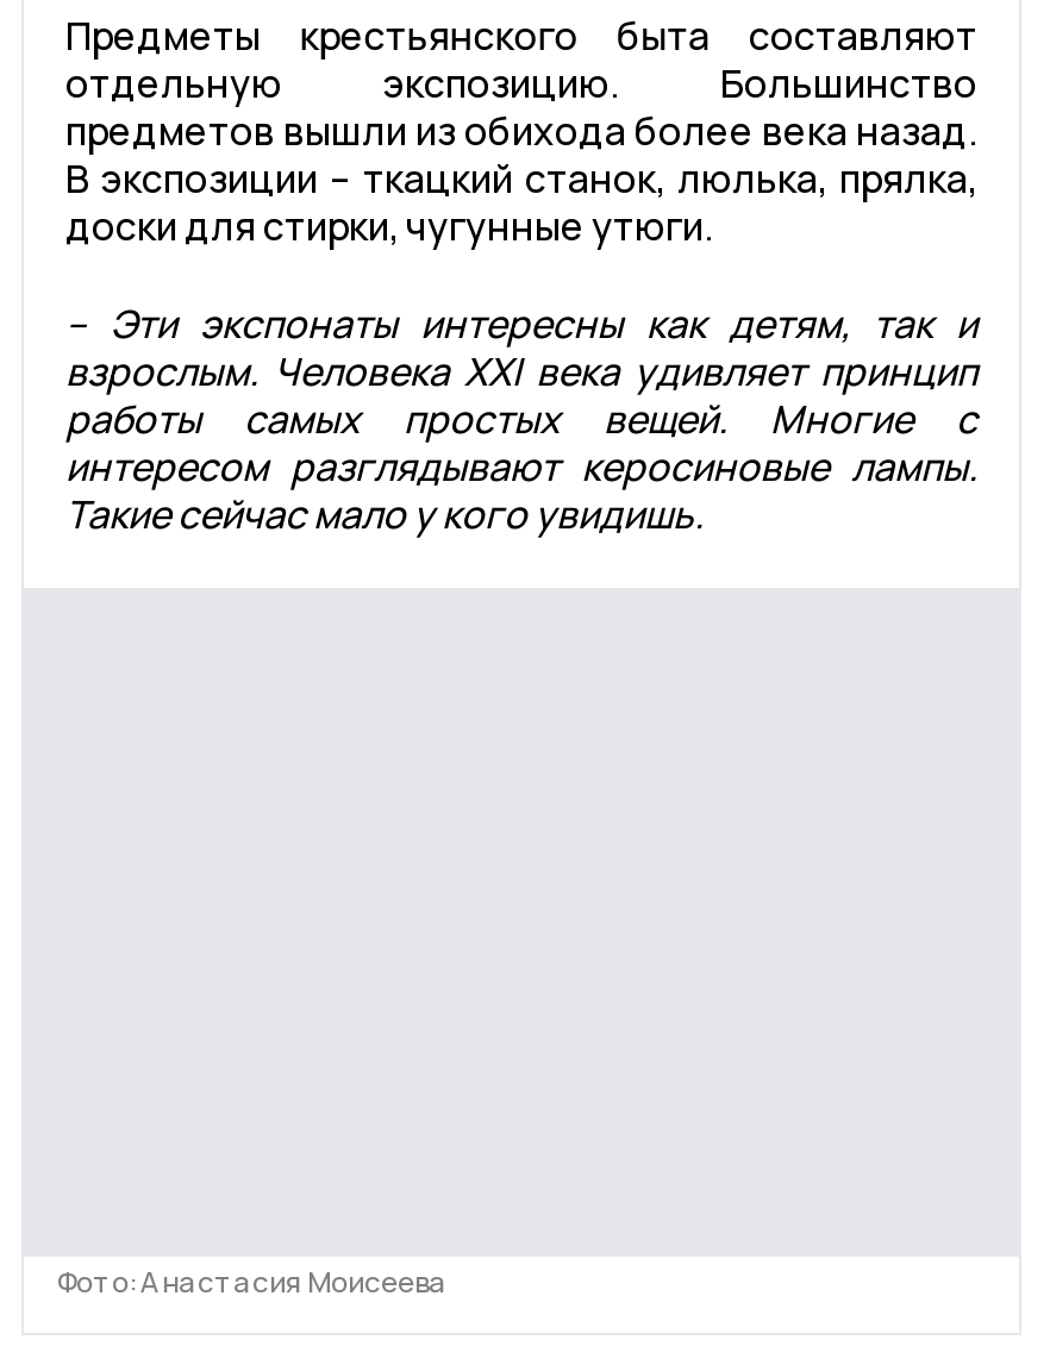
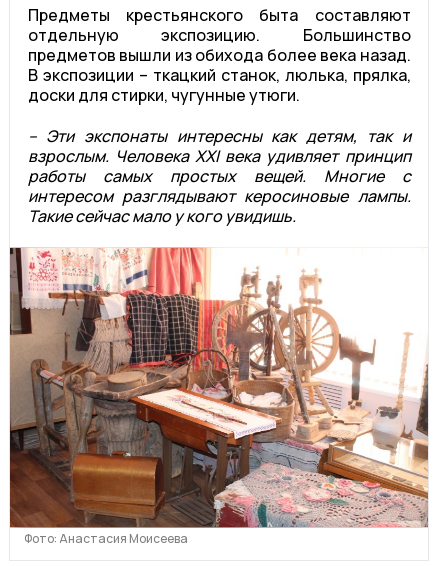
none -> [9,247,429,528] [image]

